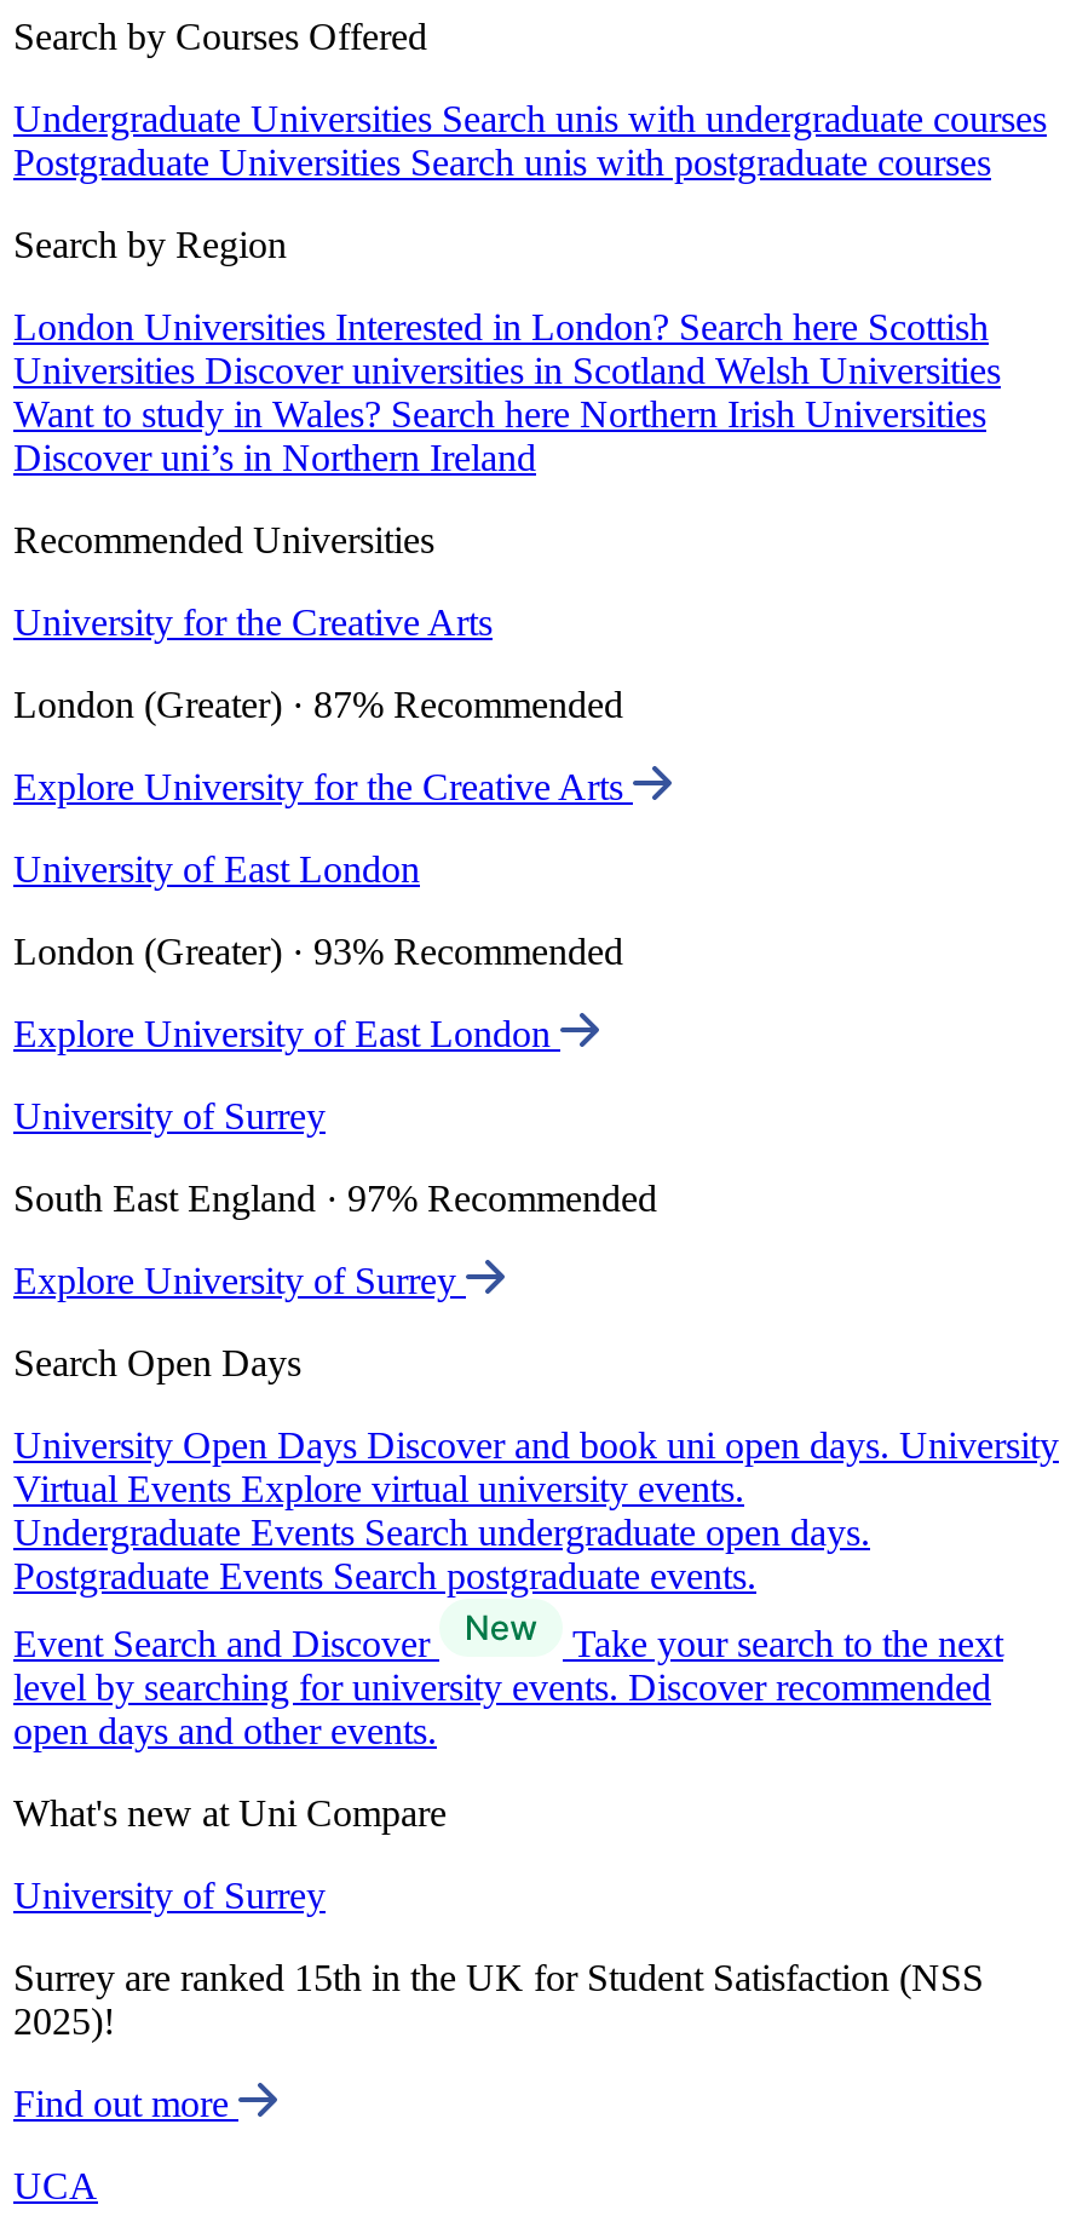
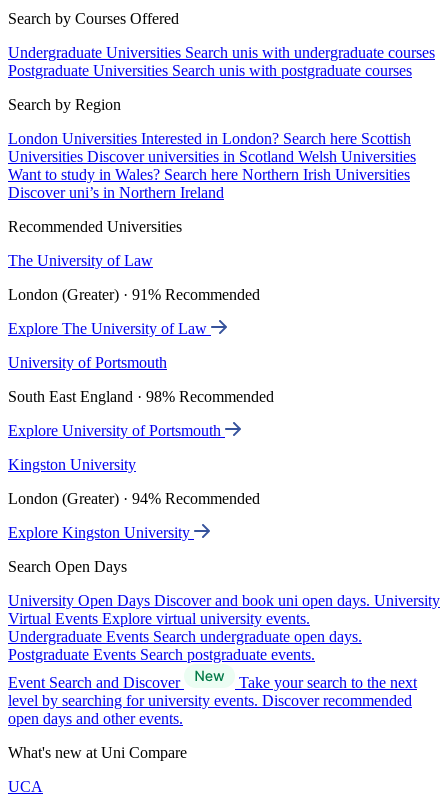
[13,602,493,643] University for the Creative Arts -> [8,252,153,269] The University of Law
[13,684,623,725] London (Greater) · 87% Recommended -> [8,286,260,303] London (Greater) · 91% Recommended
[13,766,633,807] Explore University for the Creative Arts -> [8,320,211,337] Explore The University of Law
[13,849,420,890] University of East London -> [8,354,167,371] University of Portsmouth
[13,931,623,972] London (Greater) · 93% Recommended -> [8,388,274,405] South East England · 98% Recommended
[13,1013,560,1054] Explore University of East London -> [8,422,225,439] Explore University of Portsmouth
[13,1096,326,1137] University of Surrey -> [8,456,136,473] Kingston University
[13,1178,657,1219] South East England · 97% Recommended -> [8,490,260,507] London (Greater) · 94% Recommended
[13,1260,466,1301] Explore University of Surrey -> [8,524,194,541] Explore Kingston University
[13,1875,984,2124] University of Surrey | Surrey are ranked 15th in the UK for Student Satisfaction (NSS | 2025)! | Find out more -> none

